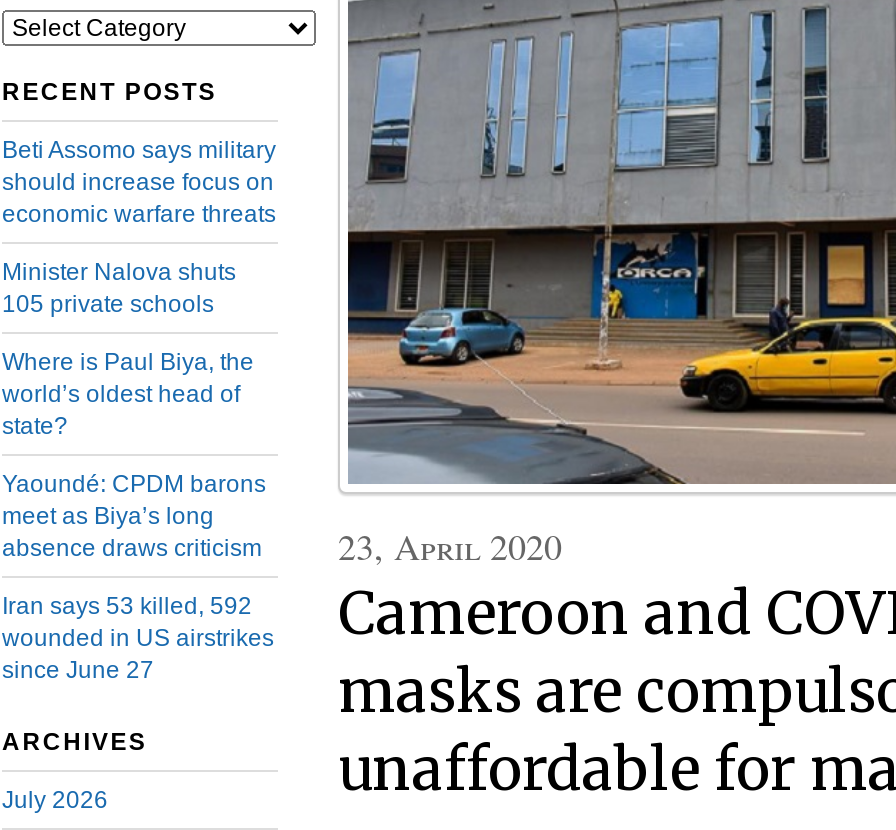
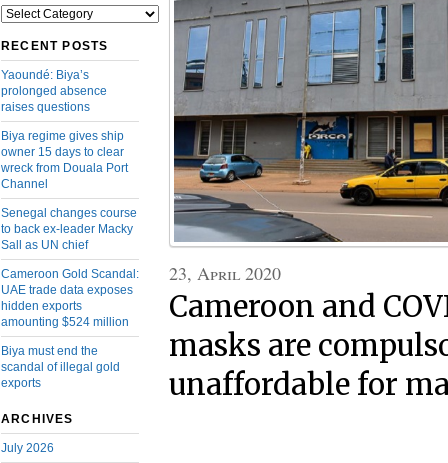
[2,136,276,228] Beti Assomo says military | should increase focus on | economic warfare threats -> [1,68,107,114] Yaoundé: Biya’s | prolonged absence | raises questions
[2,258,236,318] Minister Nalova shuts | 105 private schools -> [1,129,128,191] Biya regime gives ship | owner 15 days to clear | wreck from Douala Port | Channel
[2,348,254,440] Where is Paul Biya, the | world’s oldest head of | state? -> [1,206,137,252] Senegal changes course | to back ex-leader Macky | Sall as UN chief
[2,470,266,562] Yaoundé: CPDM barons | meet as Biya’s long | absence draws criticism -> [1,267,139,329] Cameroon Gold Scandal: | UAE trade data exposes | hidden exports | amounting $524 million
[2,592,274,684] Iran says 53 killed, 592 | wounded in US airstrikes | since June 27 -> [1,344,120,390] Biya must end the | scandal of illegal gold | exports

